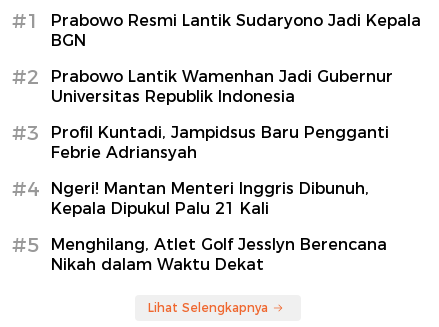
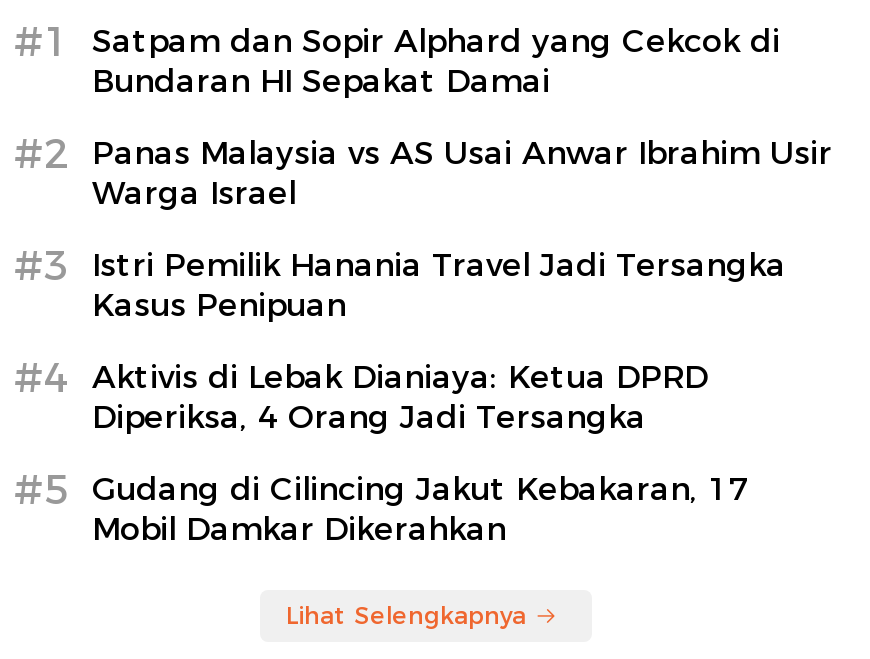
[51,11,421,50] Prabowo Resmi Lantik Sudaryono Jadi Kepala | BGN -> [92,21,780,99] Satpam dan Sopir Alphard yang Cekcok di | Bundaran HI Sepakat Damai
[51,67,393,106] Prabowo Lantik Wamenhan Jadi Gubernur | Universitas Republik Indonesia -> [92,133,832,211] Panas Malaysia vs AS Usai Anwar Ibrahim Usir | Warga Israel
[51,123,389,162] Profil Kuntadi, Jampidsus Baru Pengganti | Febrie Adriansyah -> [92,245,786,323] Istri Pemilik Hanania Travel Jadi Tersangka | Kasus Penipuan
[51,179,369,218] Ngeri! Mantan Menteri Inggris Dibunuh, | Kepala Dipukul Palu 21 Kali -> [92,357,708,435] Aktivis di Lebak Dianiaya: Ketua DPRD | Diperiksa, 4 Orang Jadi Tersangka
[51,235,387,274] Menghilang, Atlet Golf Jesslyn Berencana | Nikah dalam Waktu Dekat -> [92,469,748,547] Gudang di Cilincing Jakut Kebakaran, 17 | Mobil Damkar Dikerahkan

